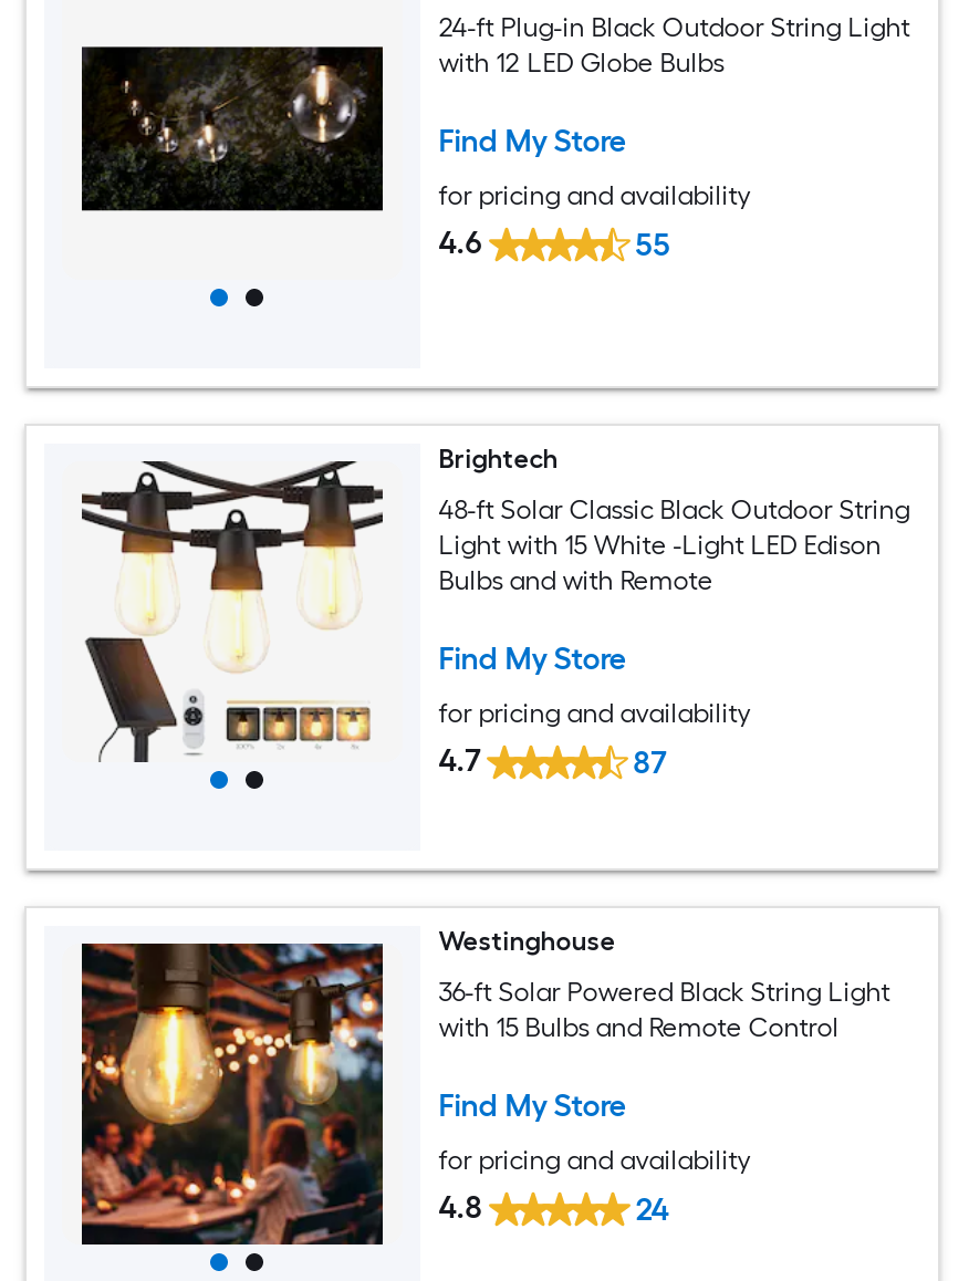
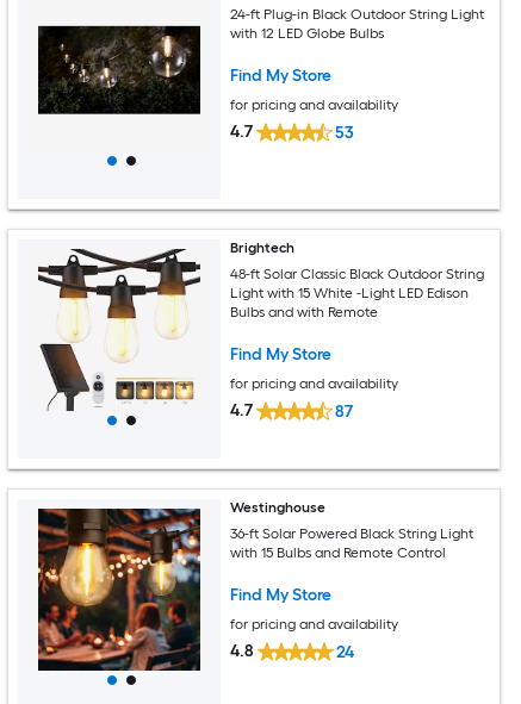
[438,225,483,263] 4.6 -> [230,121,253,142] 4.7
[635,228,671,265] 55 -> [335,123,354,143] 53

